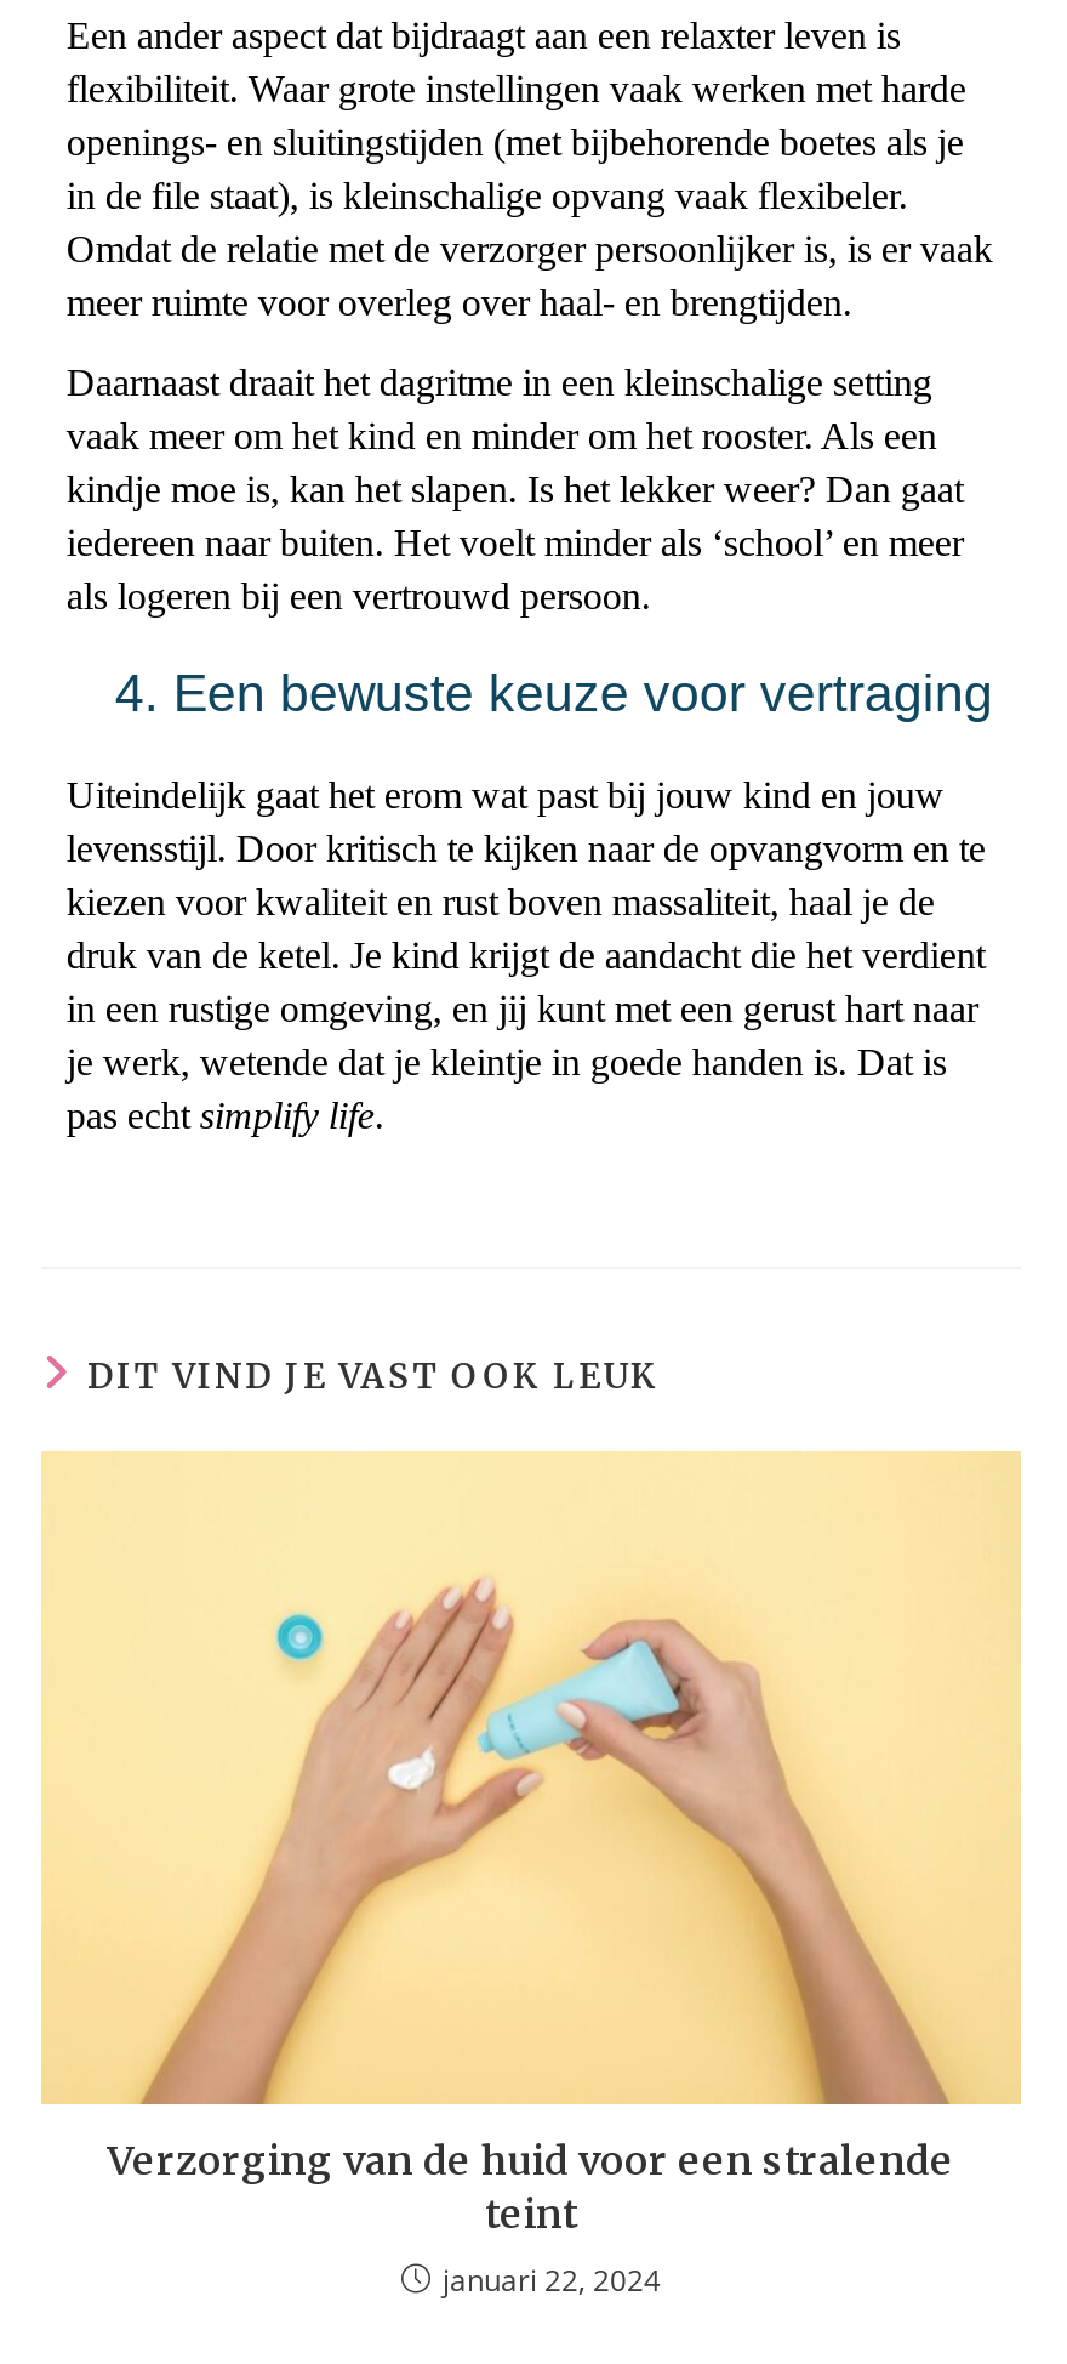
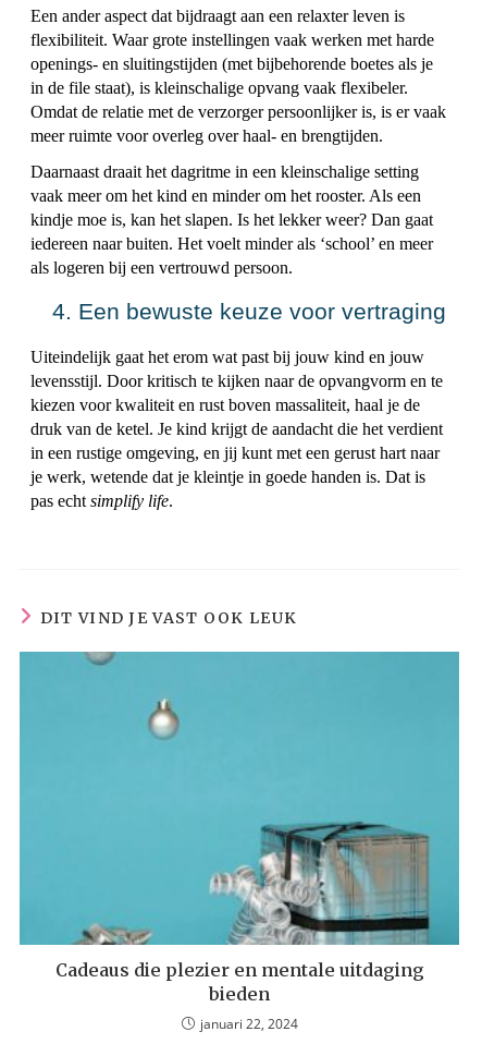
[39,1449,1023,2237] [image] | Verzorging van de huid voor een stralende | teint -> [18,651,460,1004] [image] | Cadeaus die plezier en mentale uitdaging | bieden

